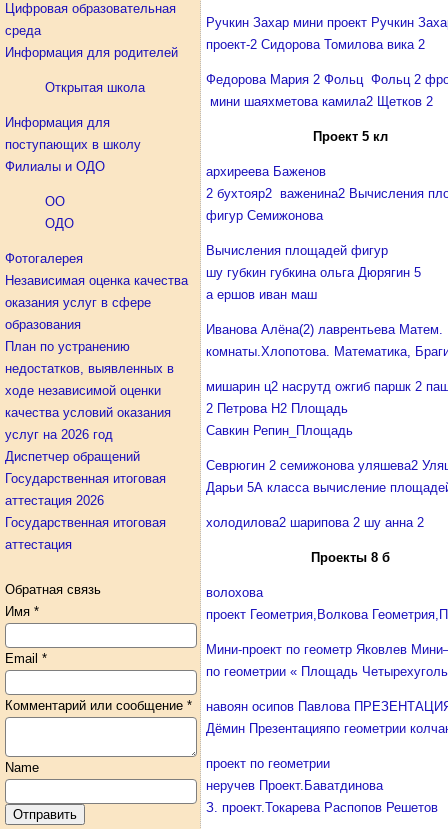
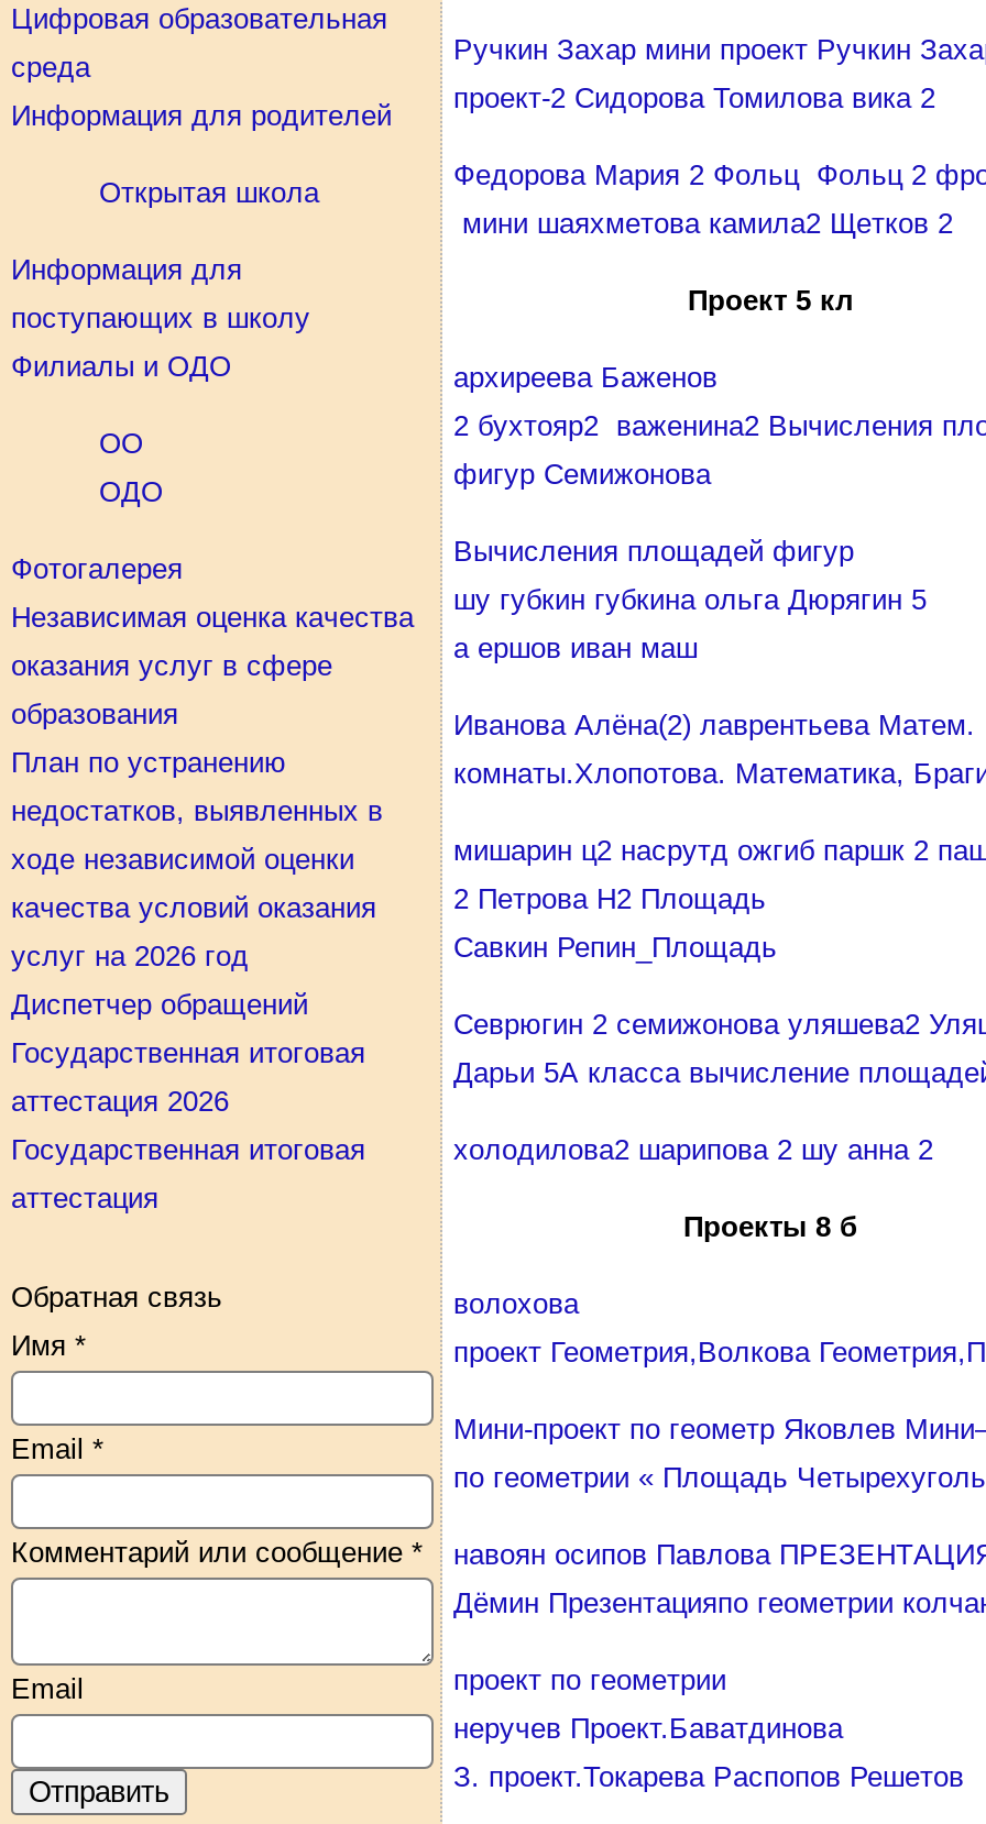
[5,760,39,775] Name -> [11,1672,84,1705] Email

